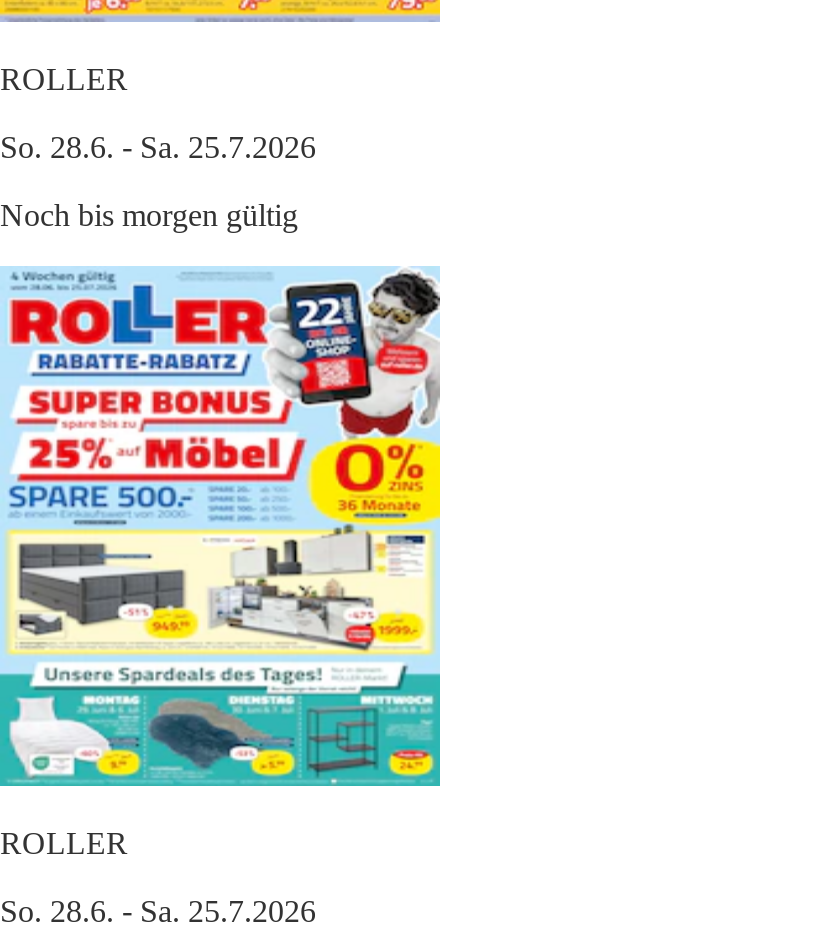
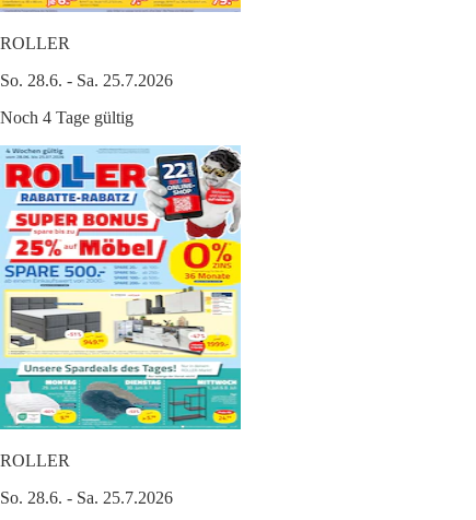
[0,199,298,233] Noch bis morgen gültig -> [0,109,133,127] Noch 4 Tage gültig

